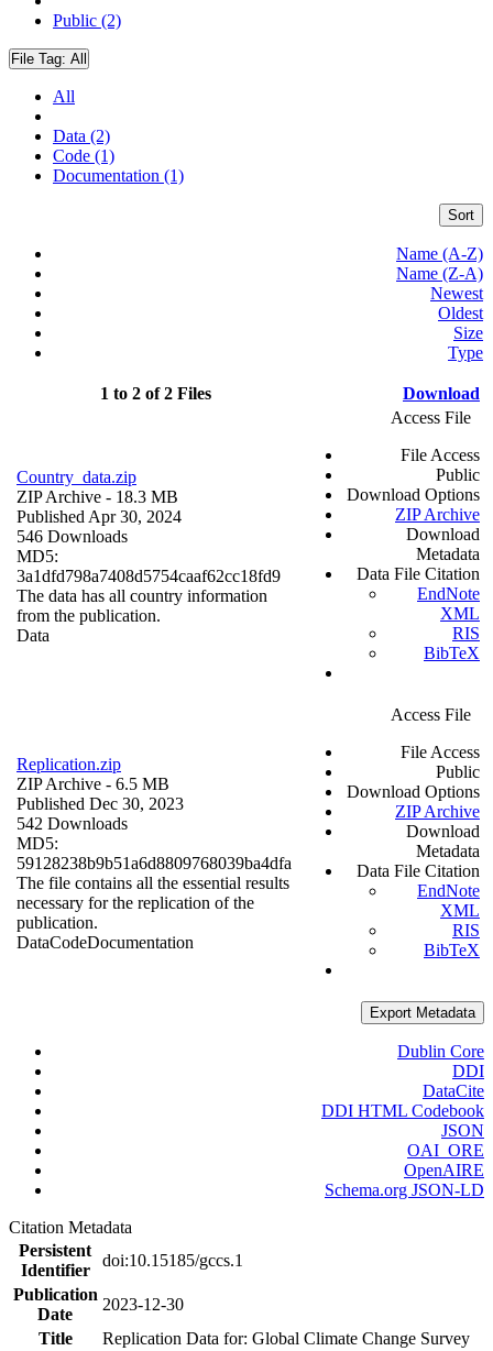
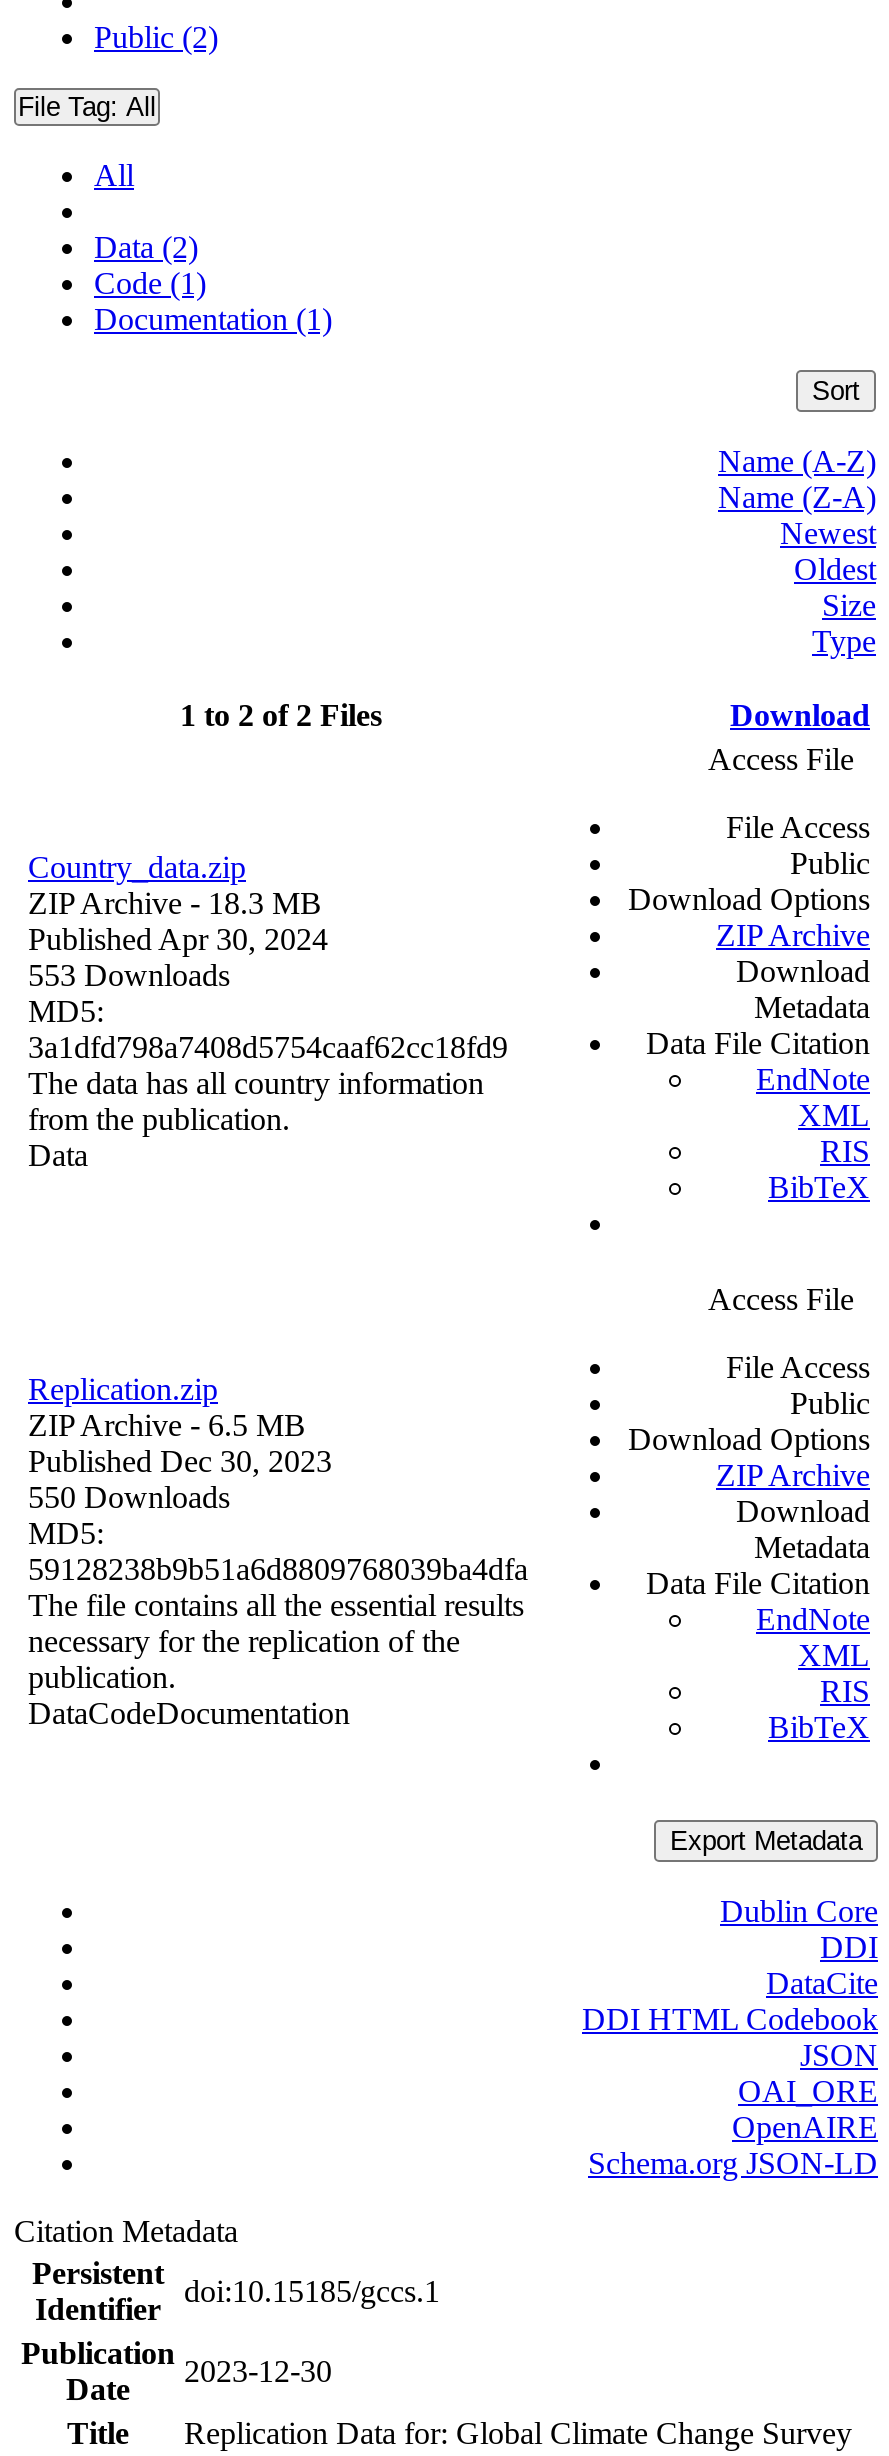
[17,527,128,546] 546 Downloads -> [28,959,230,993] 553 Downloads
[17,814,128,833] 542 Downloads -> [28,1481,230,1515] 550 Downloads

